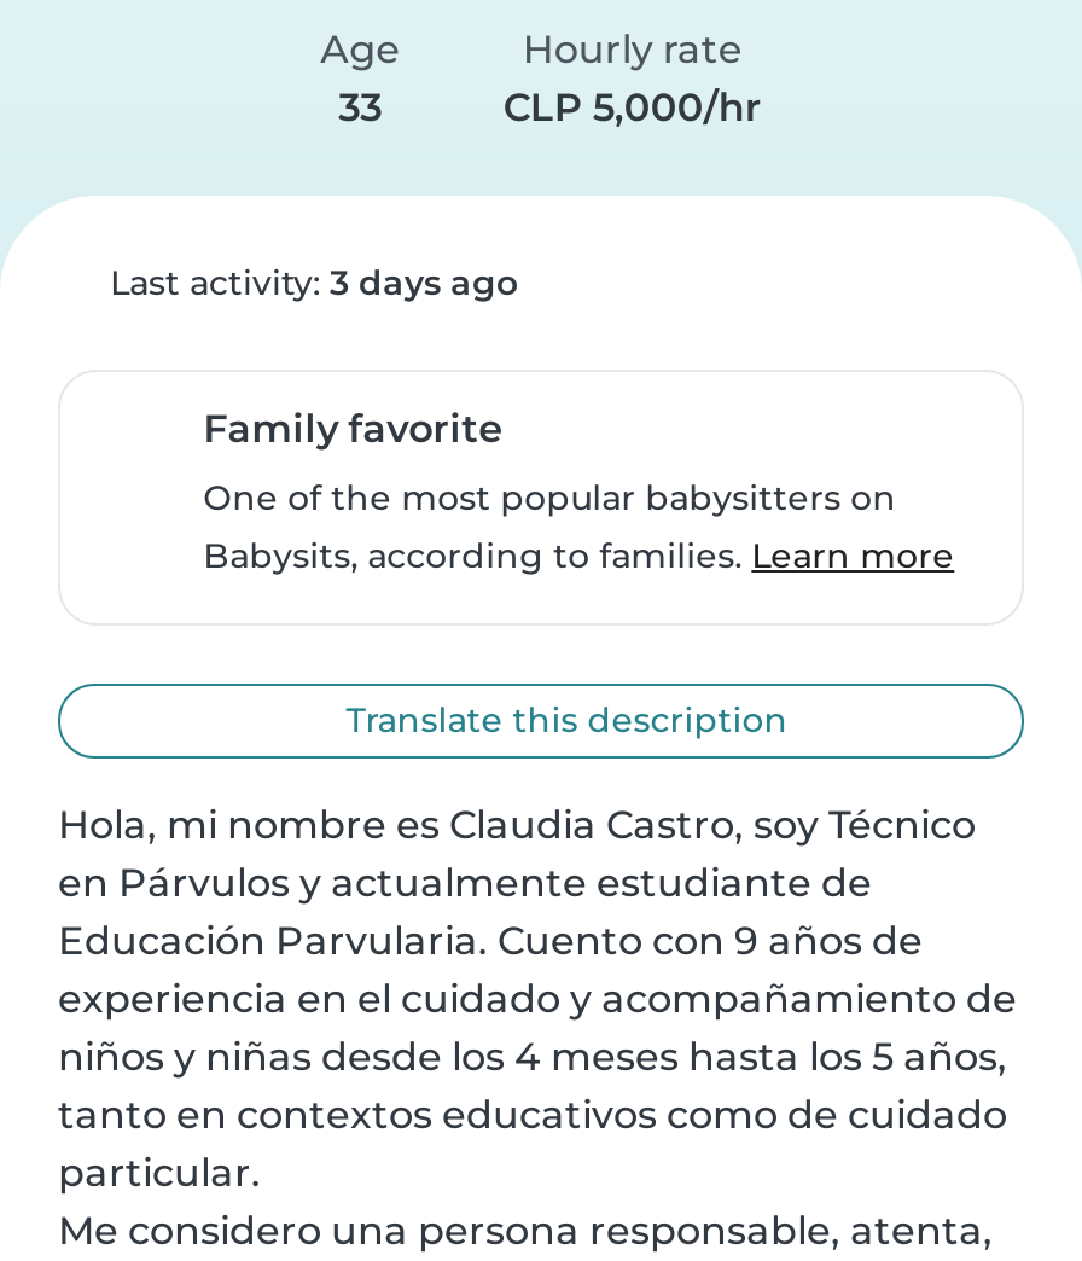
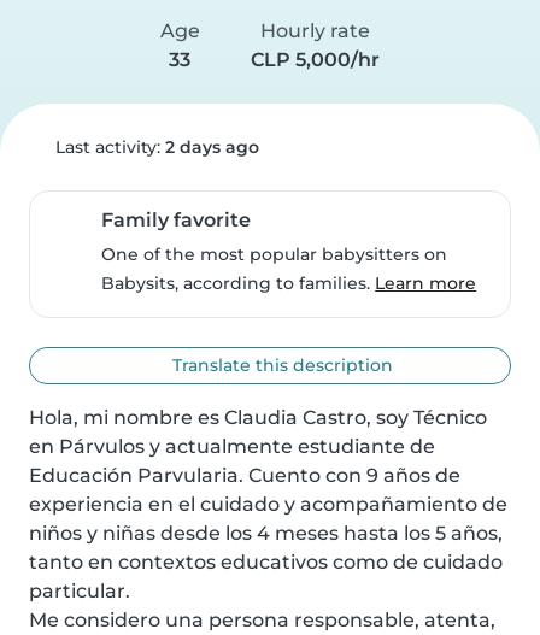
[100,261,518,304] Last activity: 3 days ago -> [50,136,259,158] Last activity: 2 days ago

